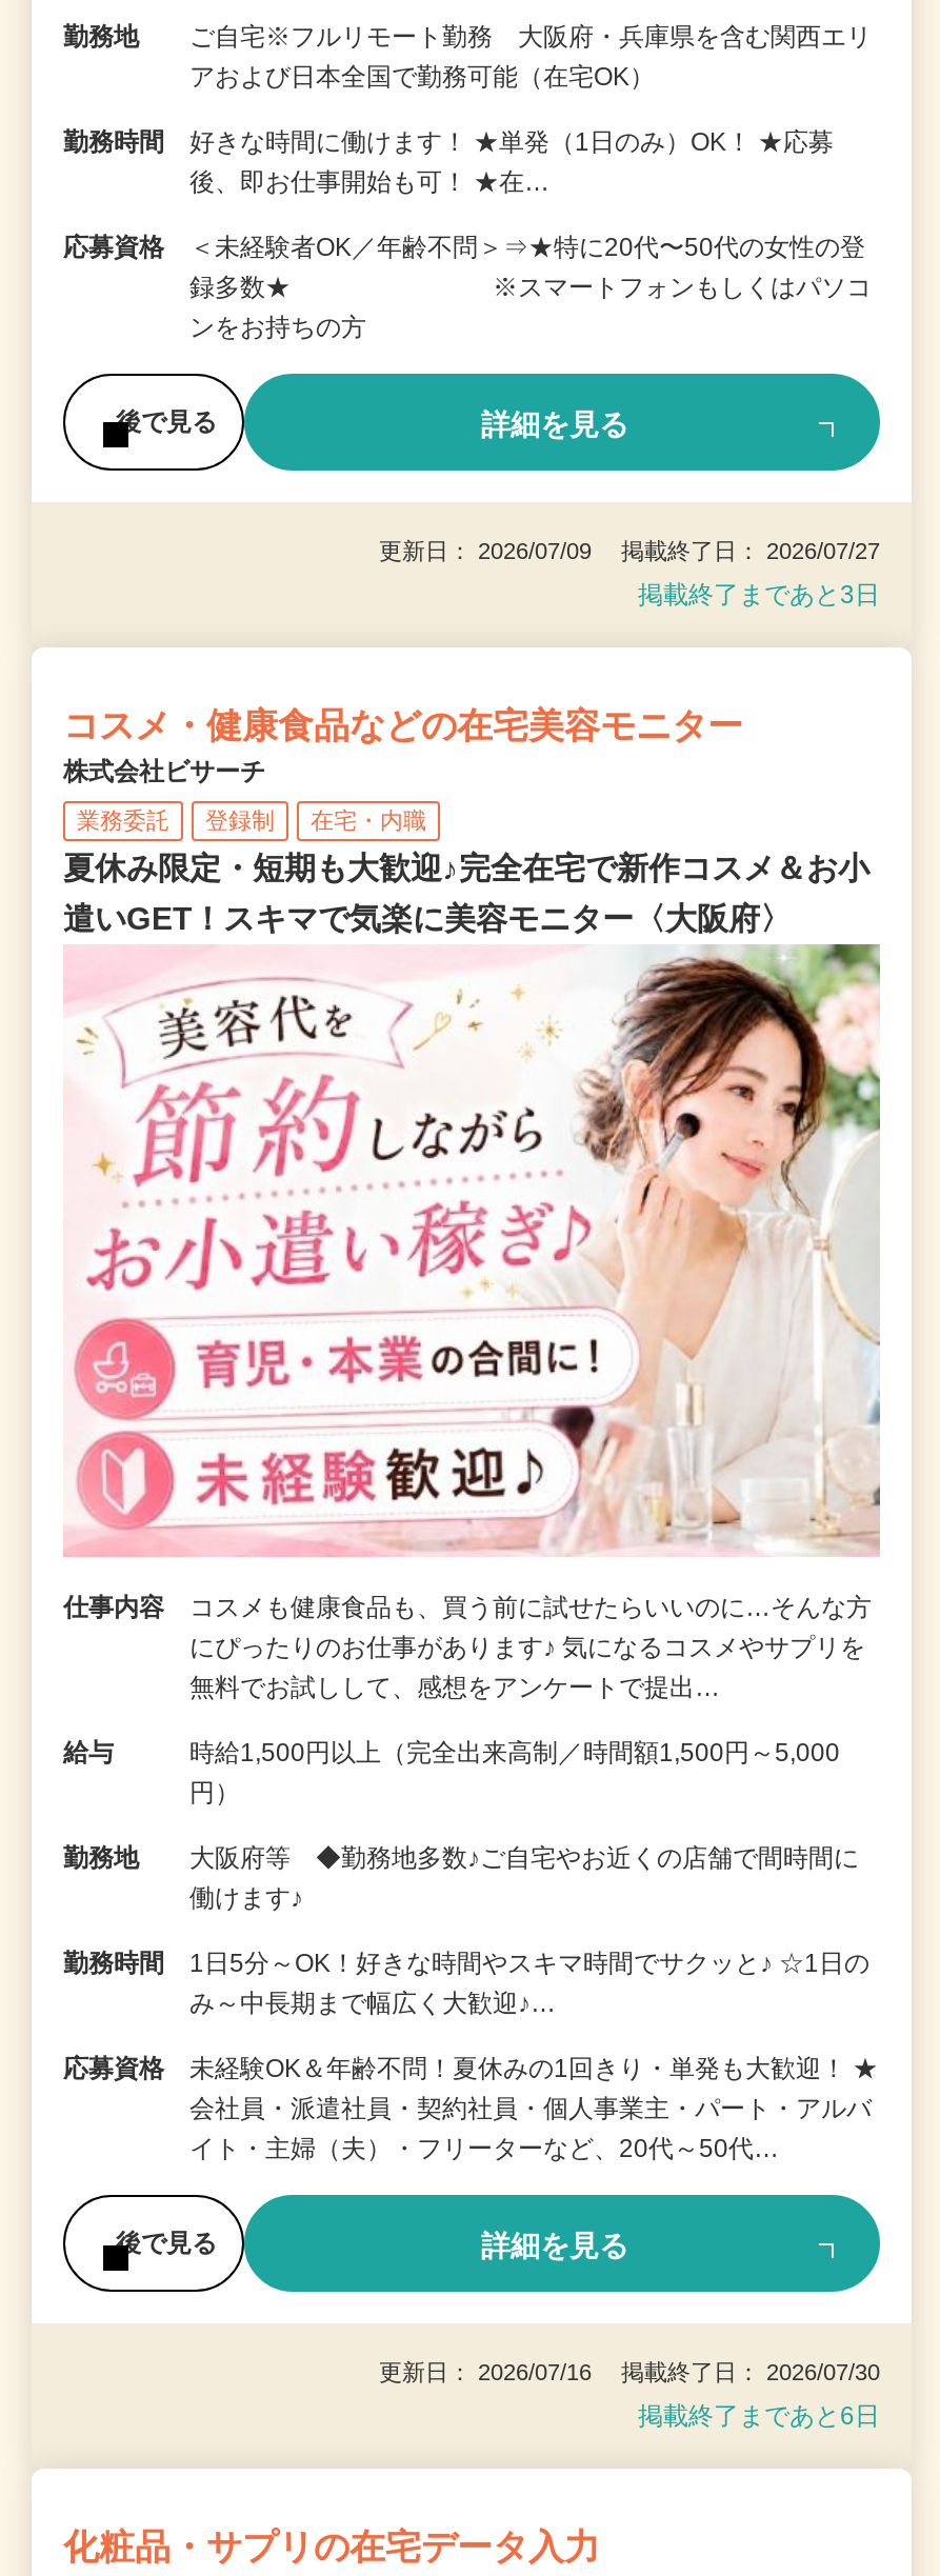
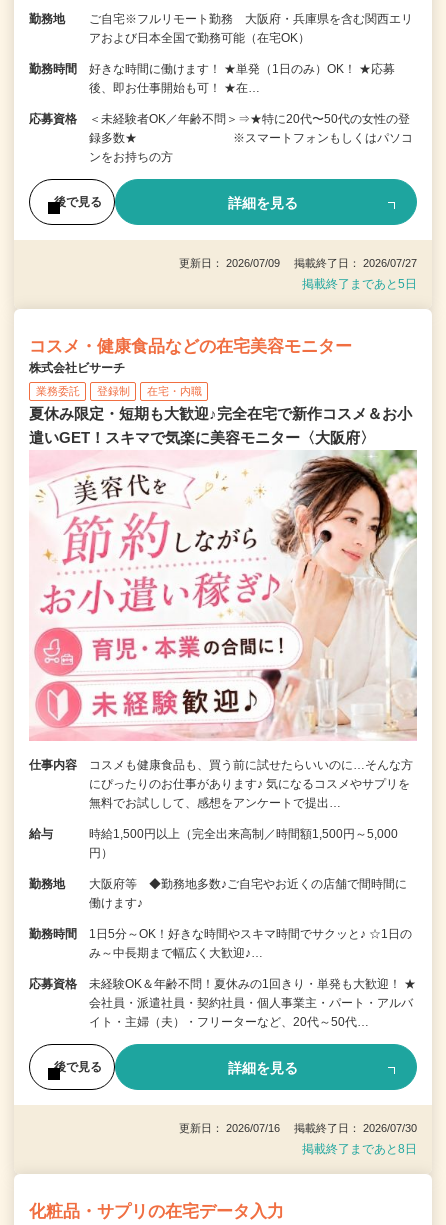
[638,580,880,610] 掲載終了まであと3日 -> [302,277,417,291] 掲載終了まであと5日
[638,2402,880,2432] 掲載終了まであと6日 -> [302,1142,417,1156] 掲載終了まであと8日

